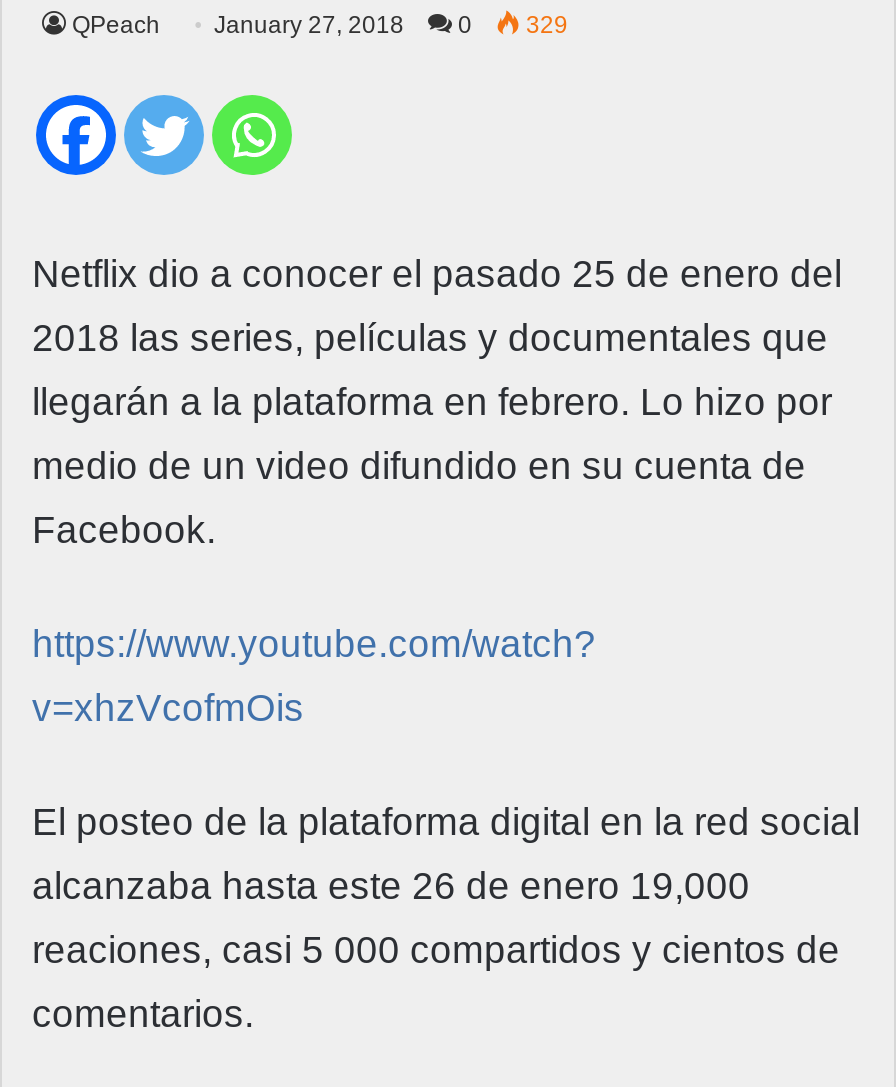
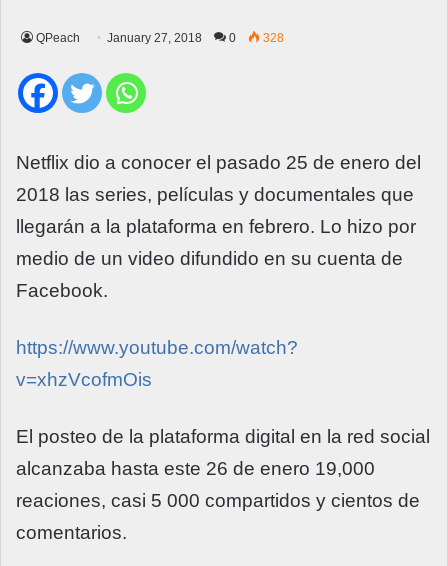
[72,10,568,38] QPeach January 27, 2018 0 329 -> [36,31,284,45] QPeach January 27, 2018 0 328

